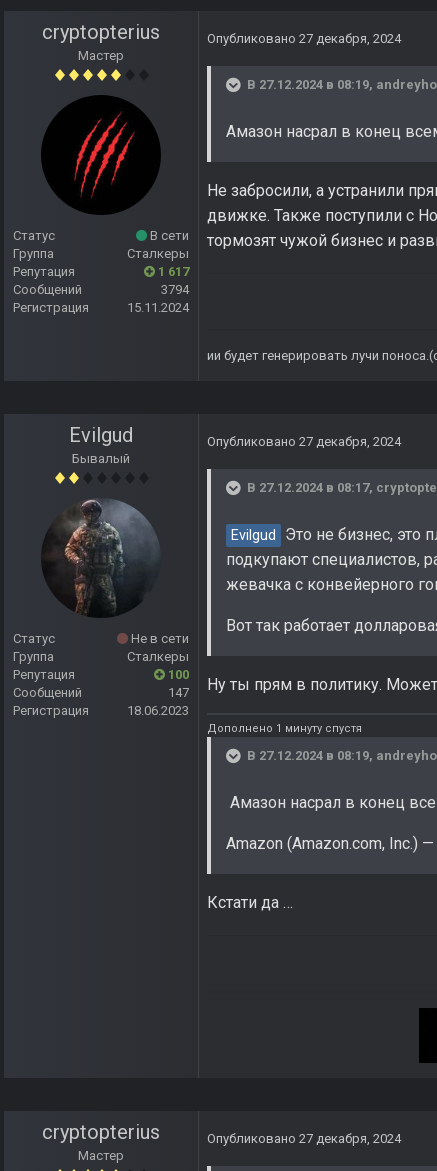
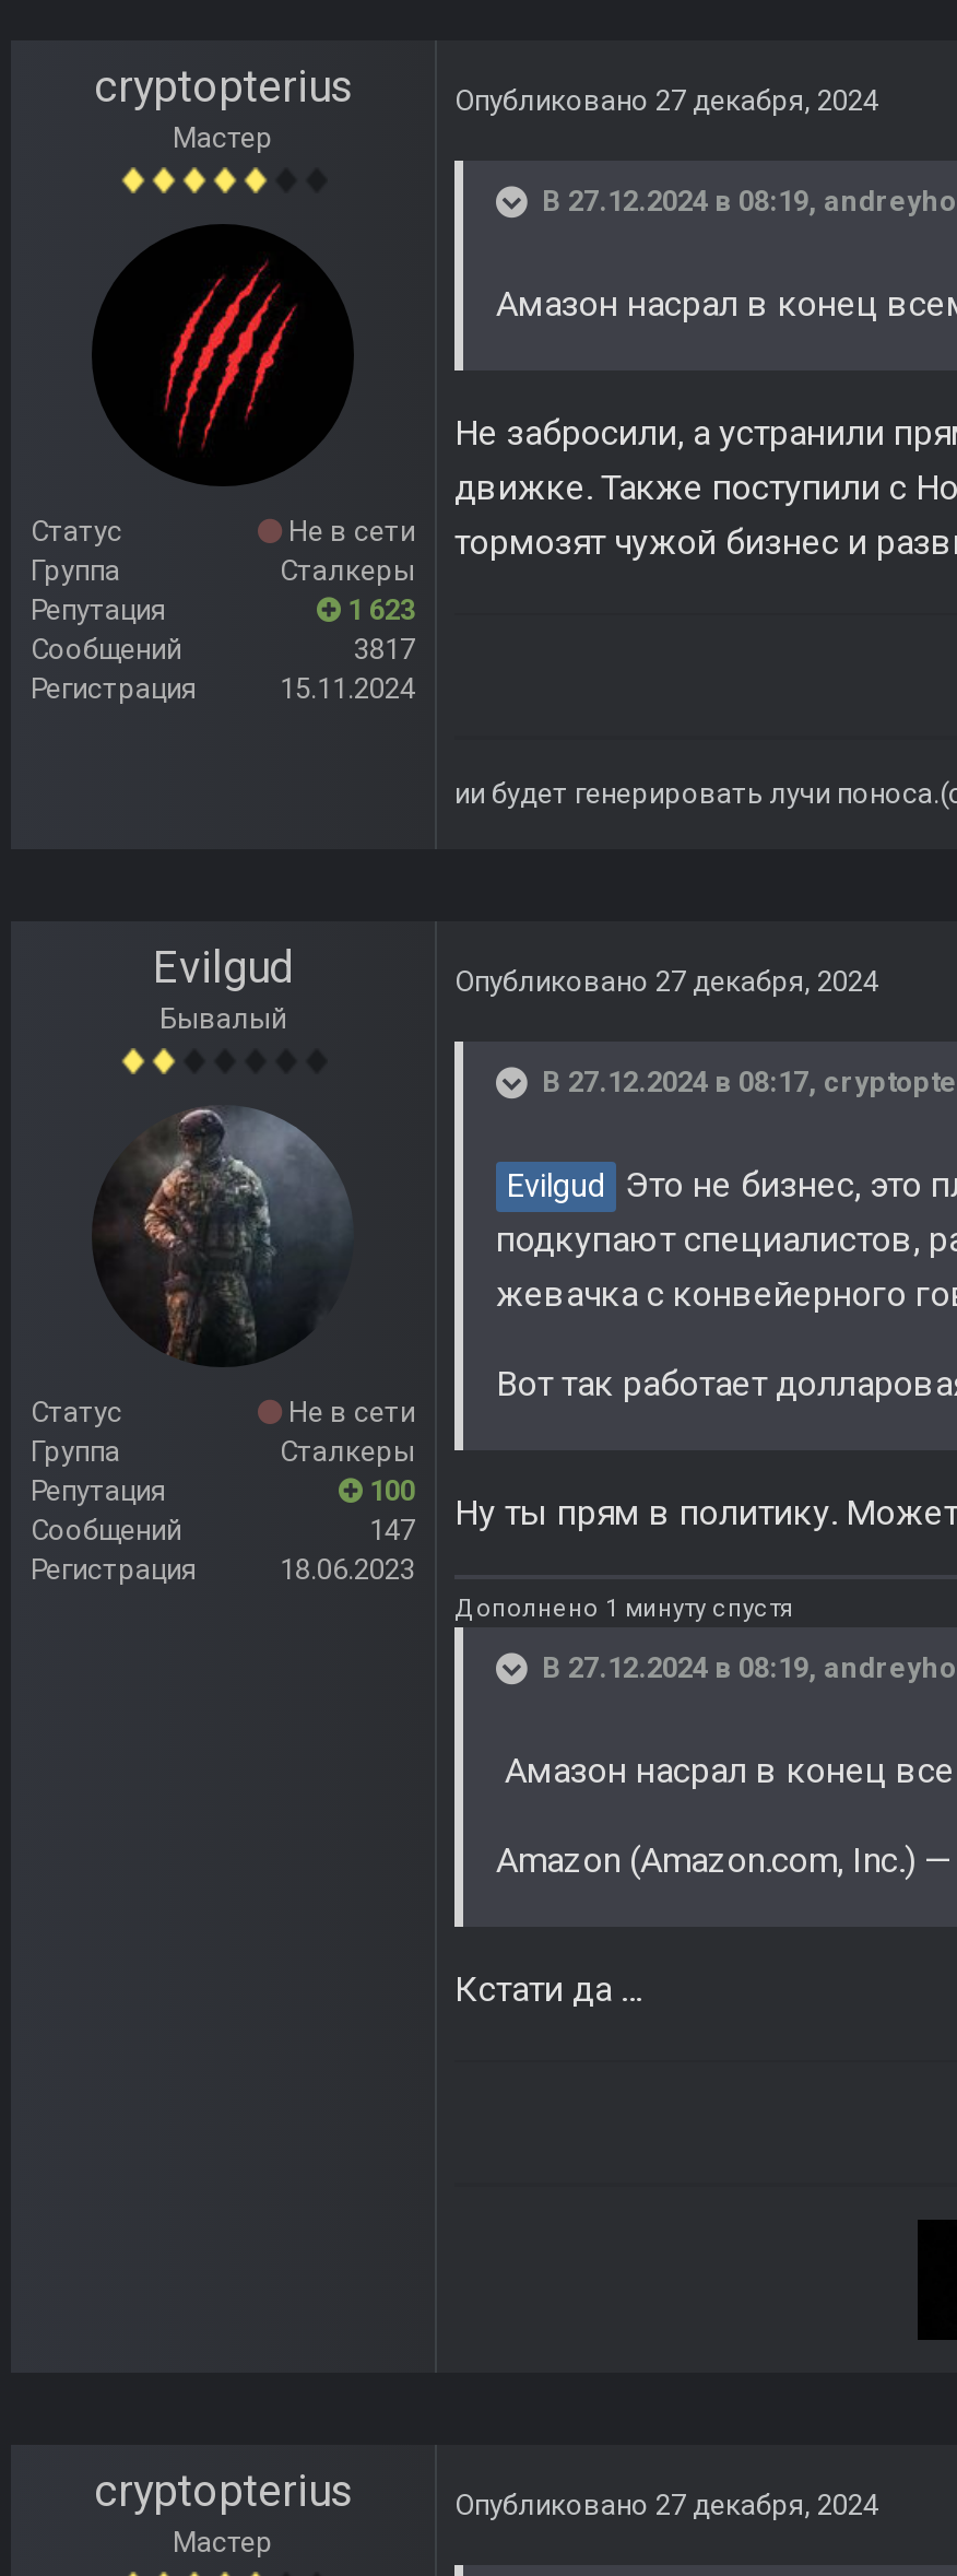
[147,228,189,243] В сети -> [282,515,415,548] Не в сети
[155,264,189,279] 1 617 -> [341,594,415,627] 1 623
[161,282,189,297] 3794 -> [354,633,415,666] 3817

